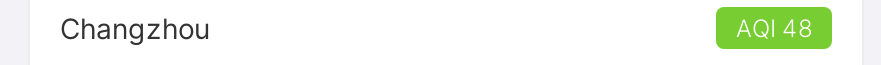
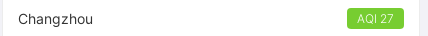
[736,13,812,43] AQI 48 -> [357,11,394,26] AQI 27

